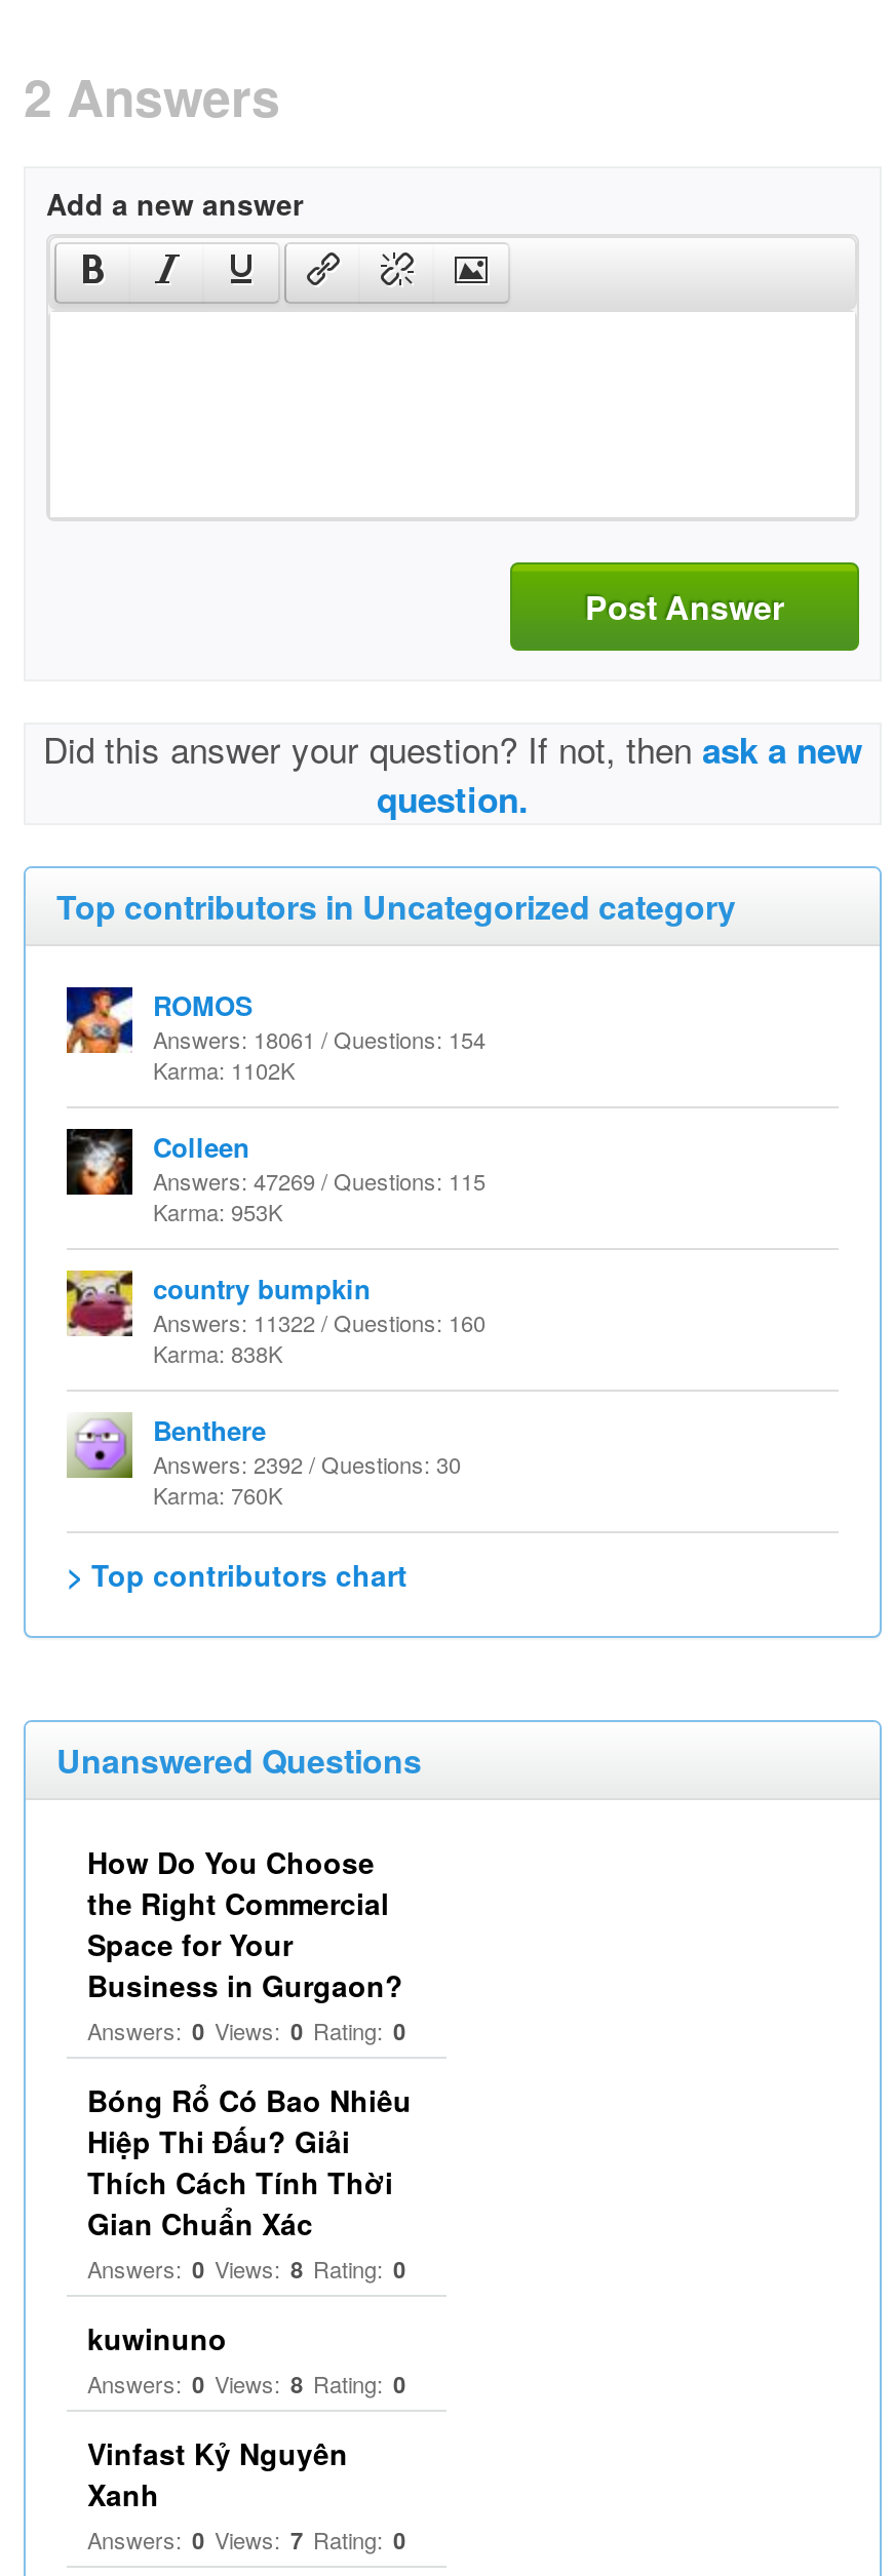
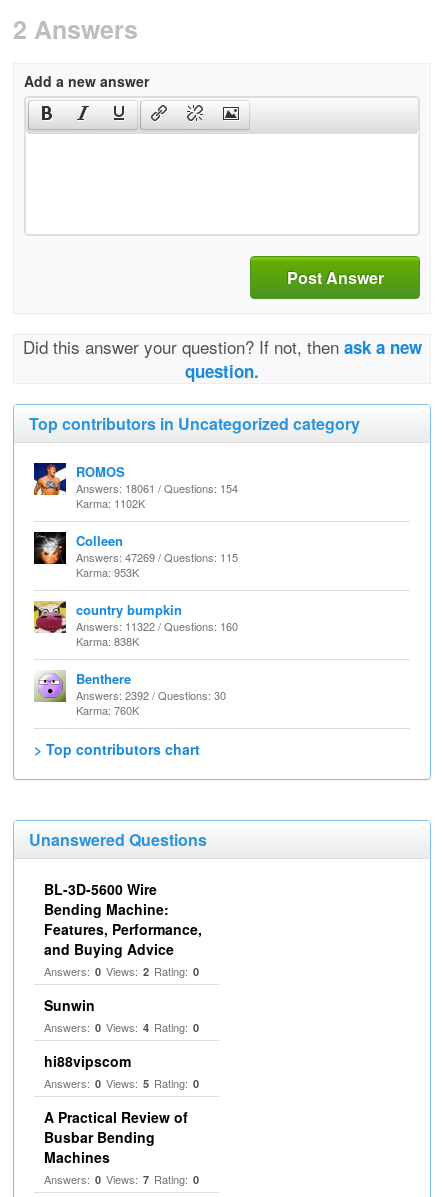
[87,1841,405,2046] How Do You Choose | the Right Commercial | Space for Your | Business in Gurgaon? | Answers: 0 Views: 0 Rating: 0 -> [44,879,202,979] BL-3D-5600 Wire | Bending Machine: | Features, Performance, | and Buying Advice | Answers: 0 Views: 2 Rating: 0
[87,2079,412,2285] Bóng Rổ Có Bao Nhiêu | Hiệp Thi Đấu? Giải | Thích Cách Tính Thời | Gian Chuẩn Xác | Answers: 0 Views: 8 Rating: 0 -> [44,995,199,1035] Sunwin | Answers: 0 Views: 4 Rating: 0
[87,2317,405,2399] kuwinuno | Answers: 0 Views: 8 Rating: 0 -> [44,1051,199,1091] hi88vipscom | Answers: 0 Views: 5 Rating: 0
[87,2432,348,2514] Vinfast Kỷ Nguyên | Xanh -> [44,1107,188,1167] A Practical Review of | Busbar Bending | Machines

